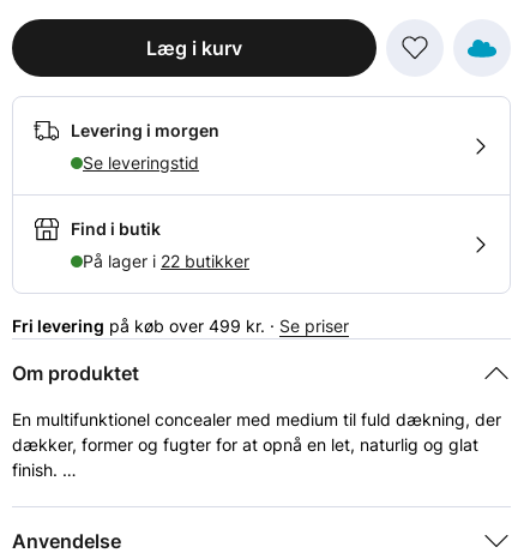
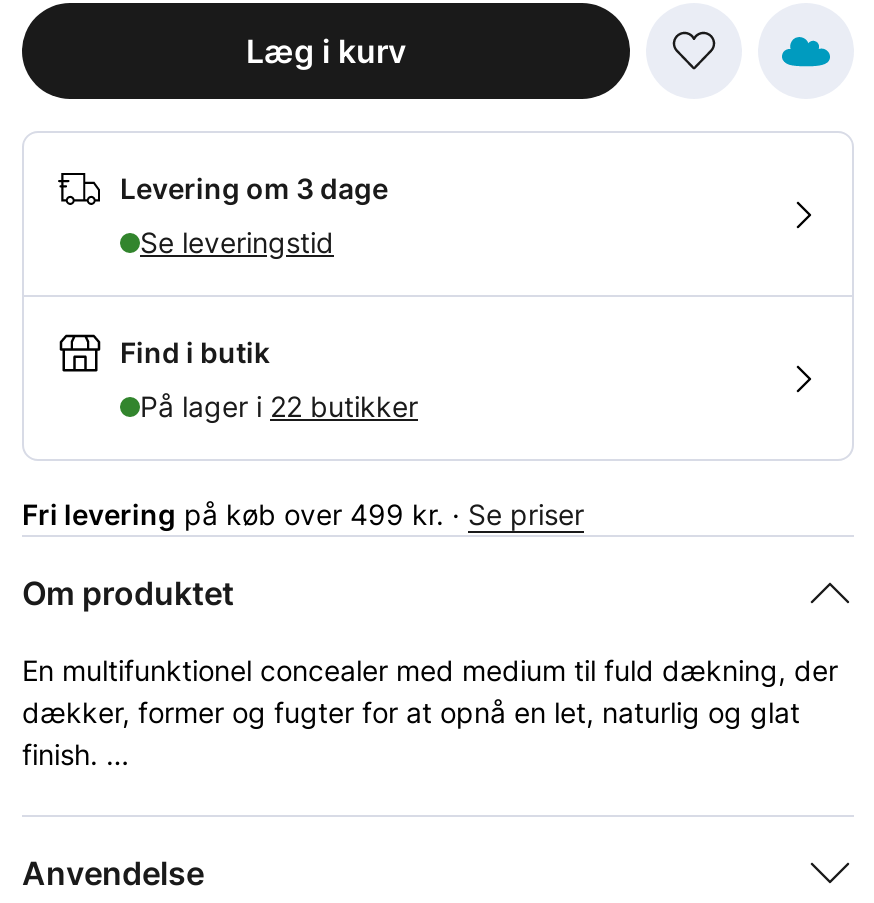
[71,120,219,140] Levering i morgen -> [120,171,388,205] Levering om 3 dage

